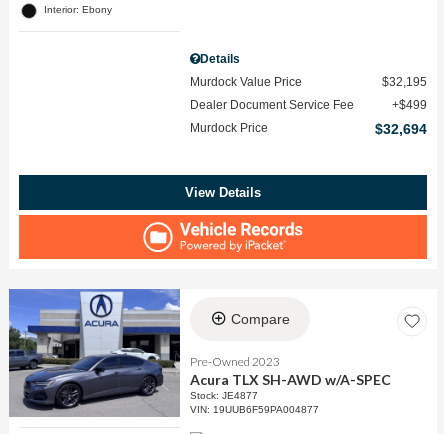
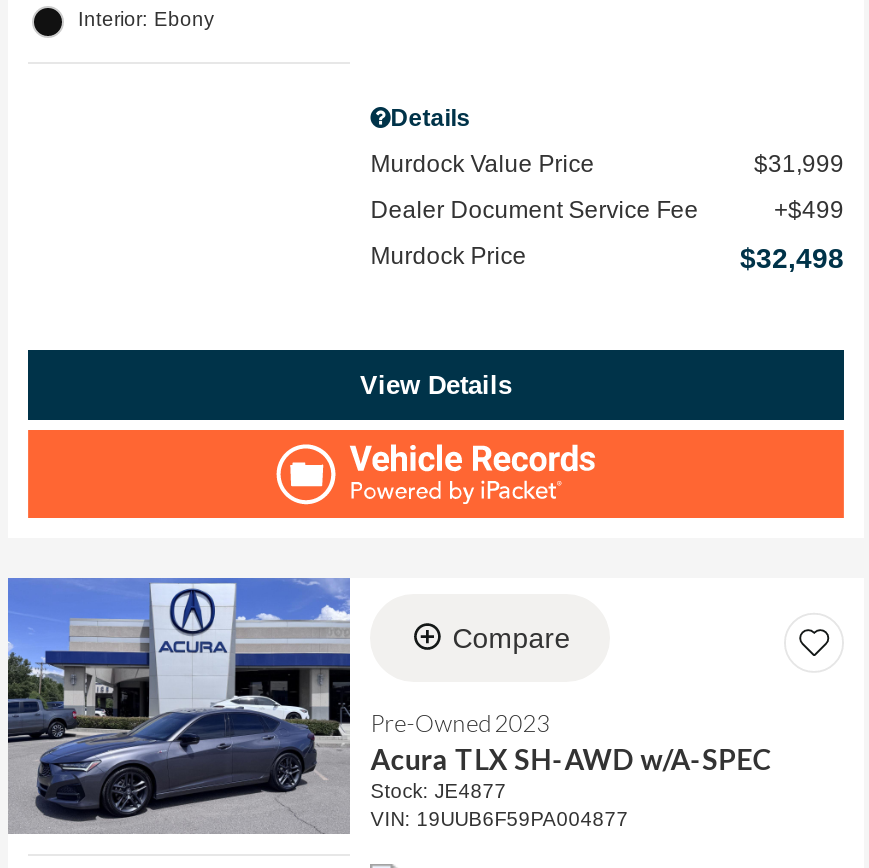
[382,75,427,89] $32,195 -> [754,150,844,178] $31,999
[375,121,427,137] $32,694 -> [740,242,844,274] $32,498

